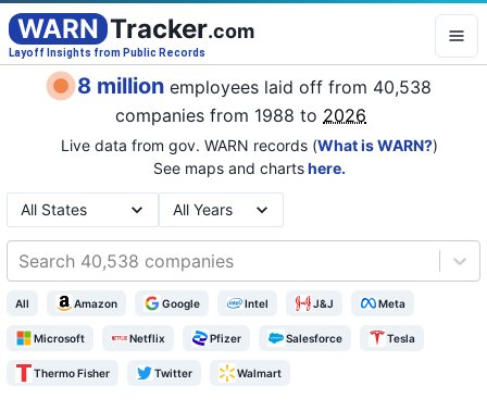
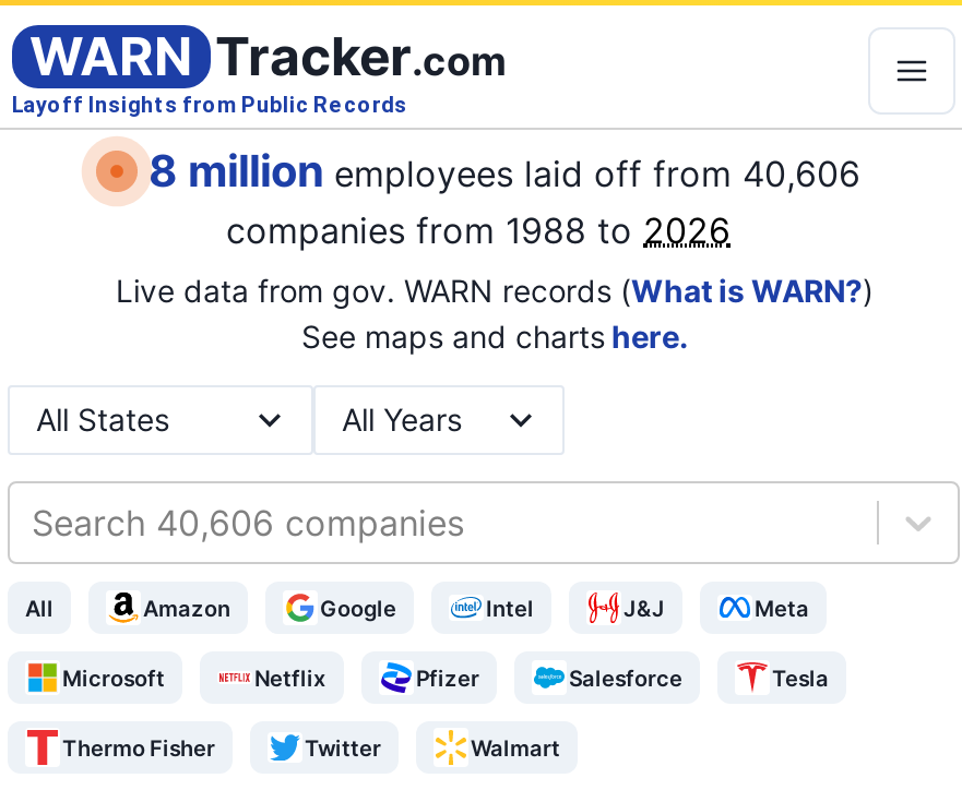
[77,73,431,99] 8 million employees laid off from 40,538 -> [149,145,860,197] 8 million employees laid off from 40,606
[18,250,234,272] Search 40,538 companies -> [32,501,464,544] Search 40,606 companies

